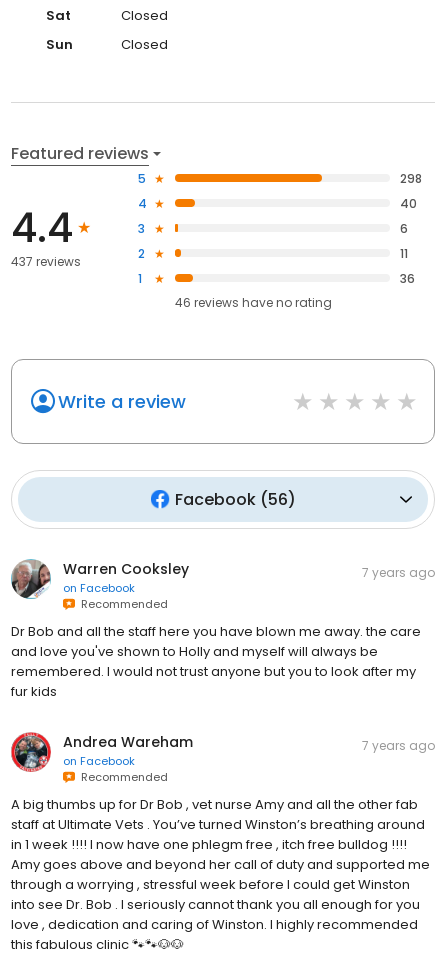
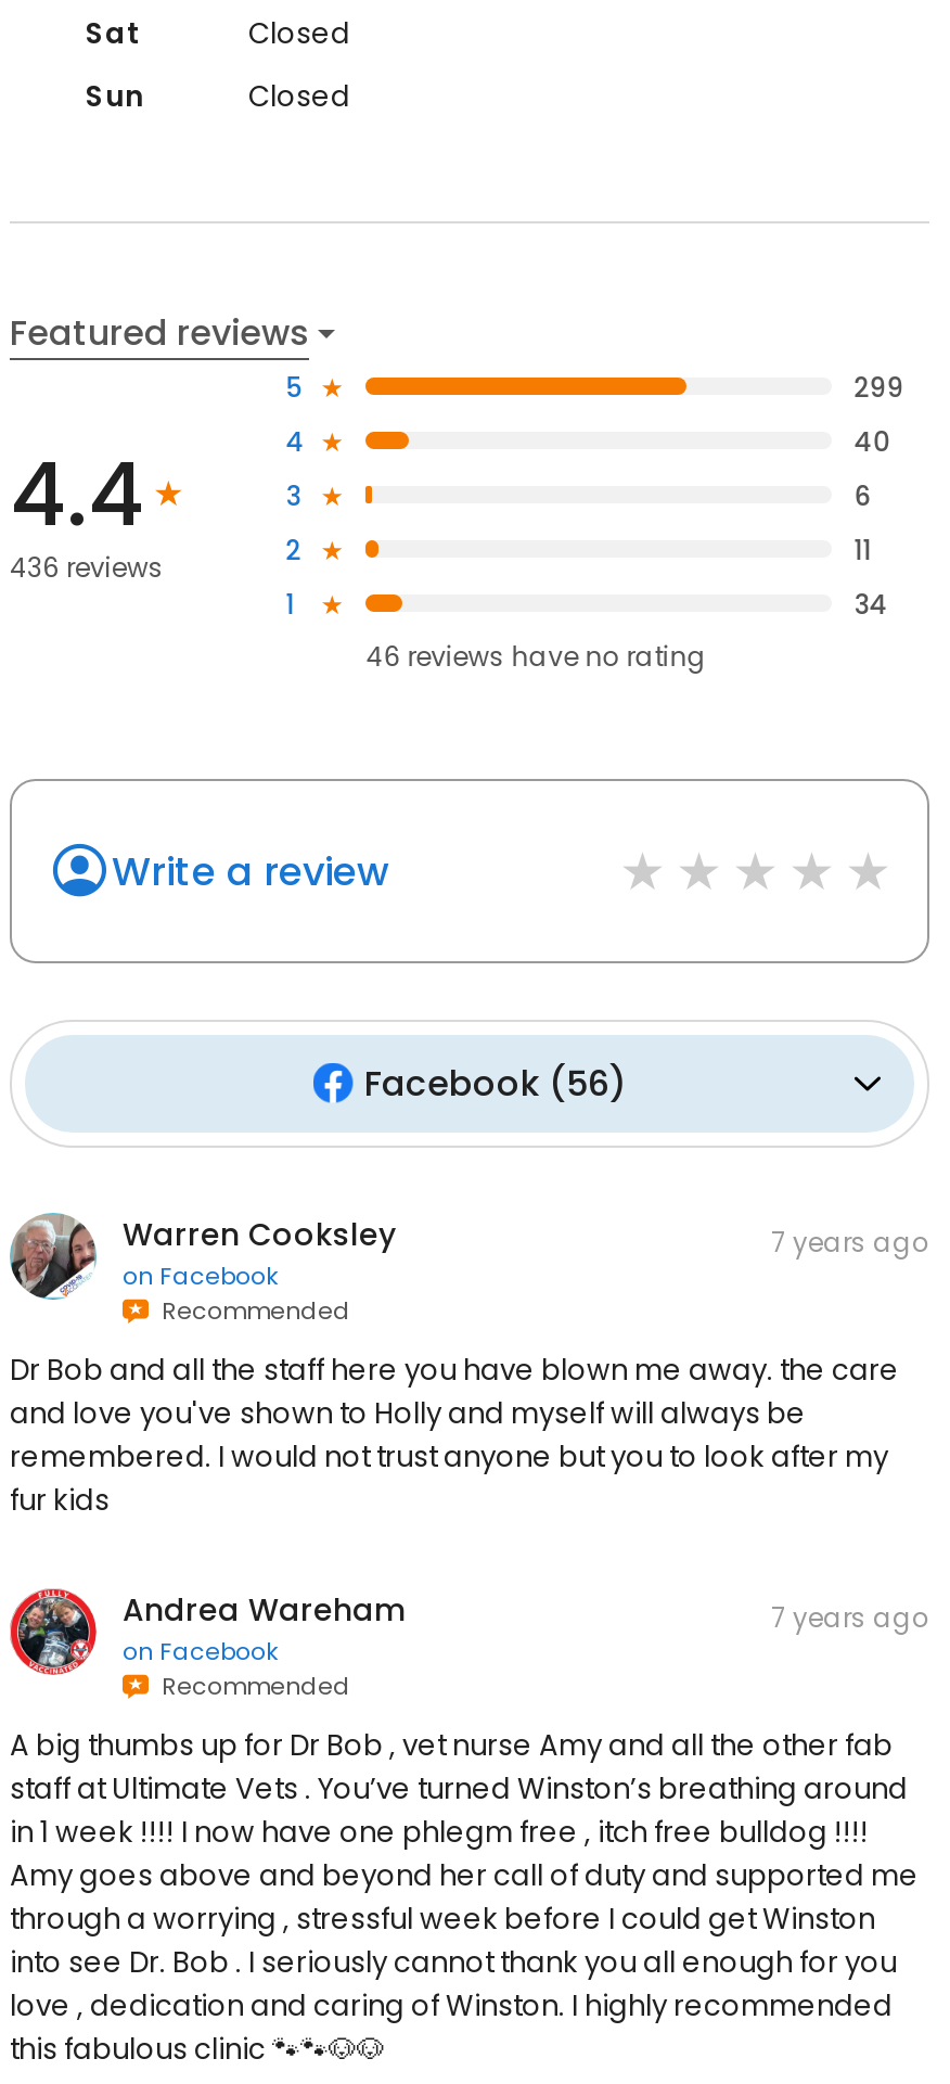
[400,170,422,187] 298 -> [854,370,904,406] 299
[11,253,81,270] 437 reviews -> [10,549,164,586] 436 reviews
[400,270,415,287] 36 -> [854,586,889,623] 34

